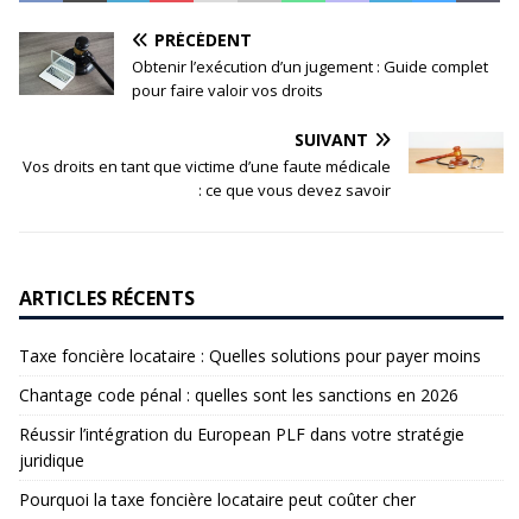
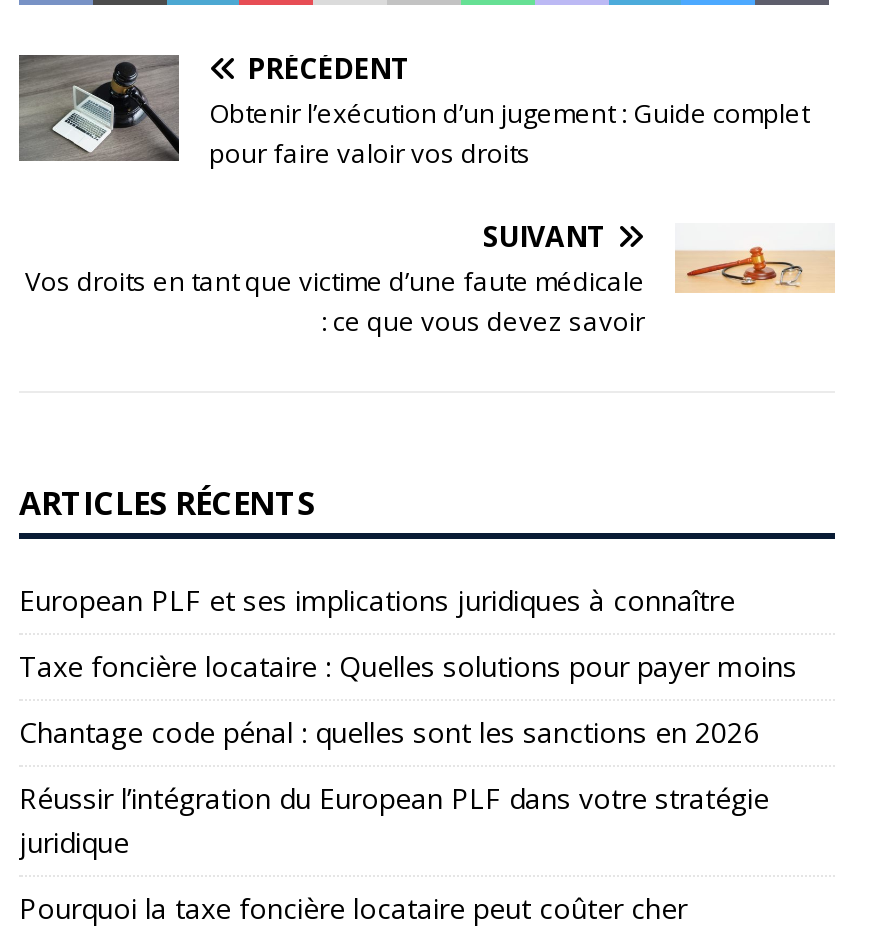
none -> [19,580,735,618] European PLF et ses implications juridiques à connaître

